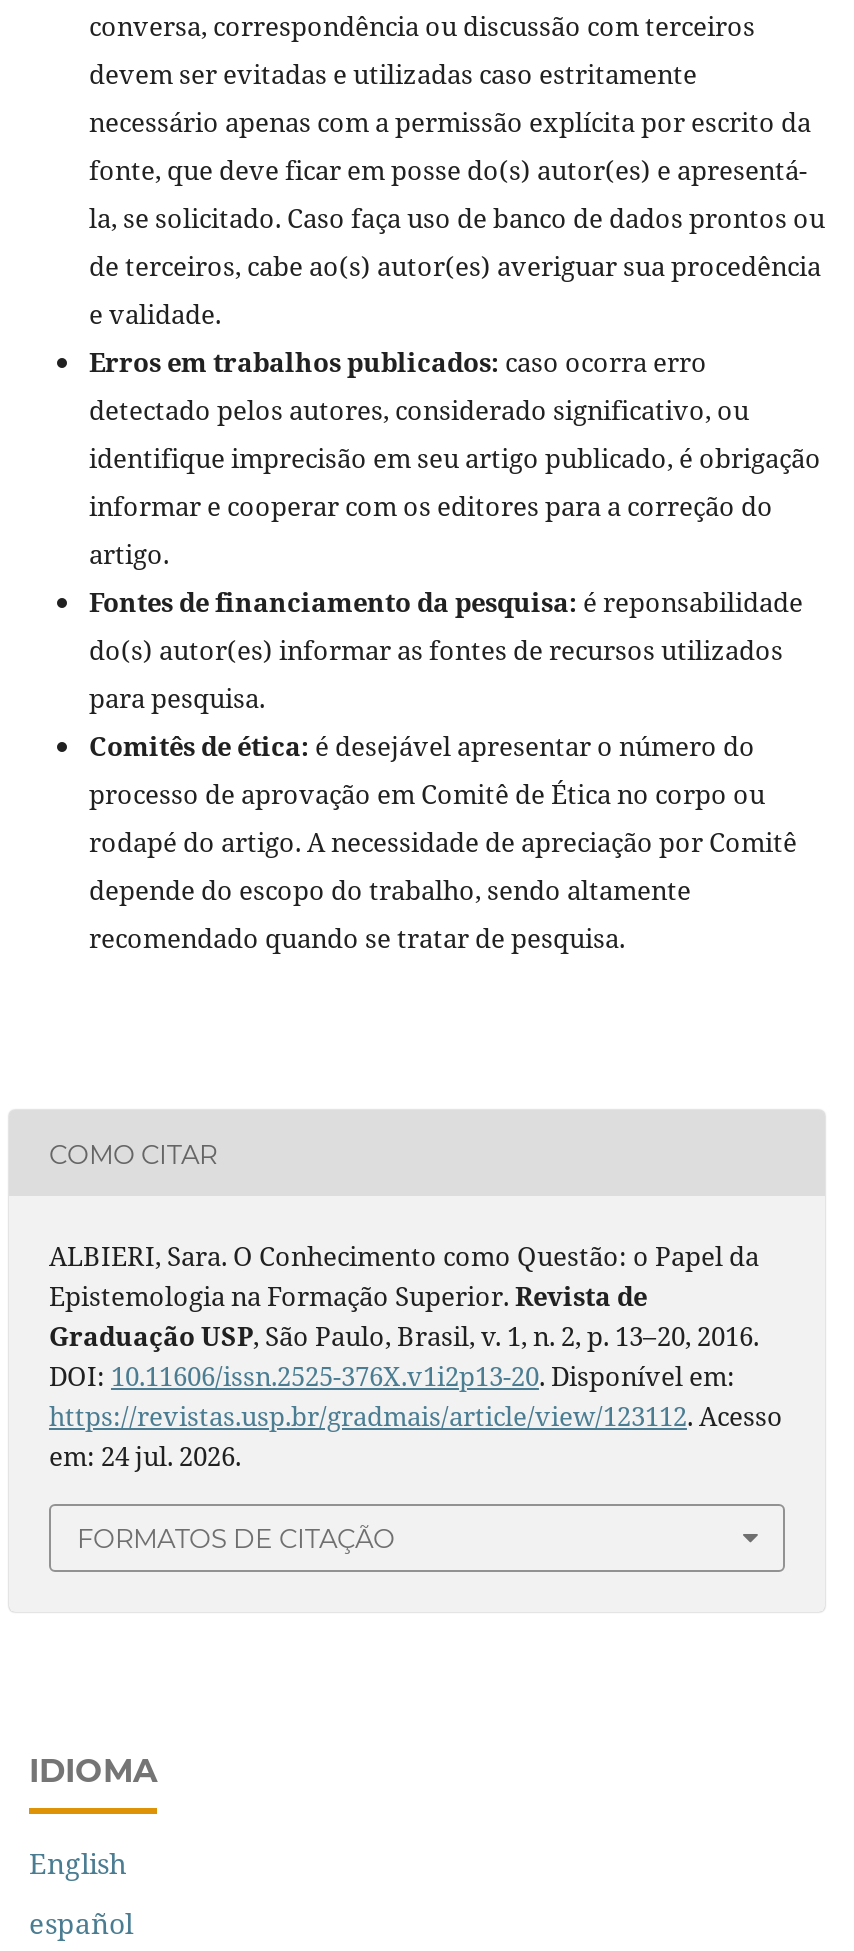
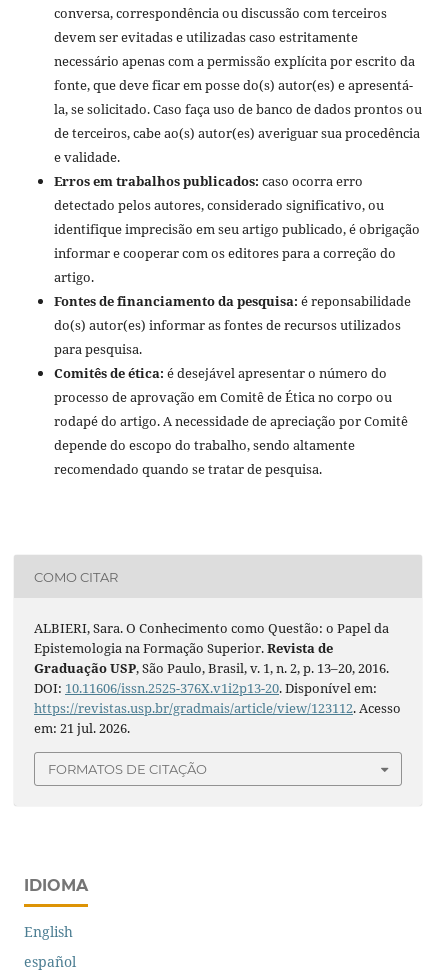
[49,1439,241,1475] em: 24 jul. 2026. -> [34,719,130,737] em: 21 jul. 2026.

